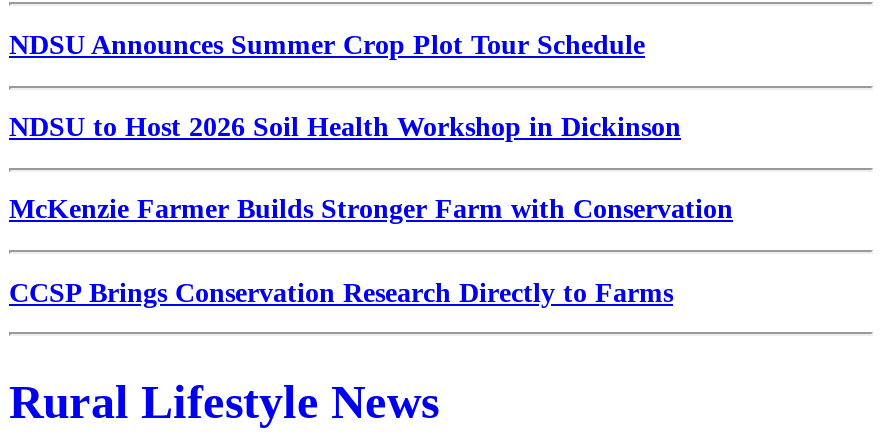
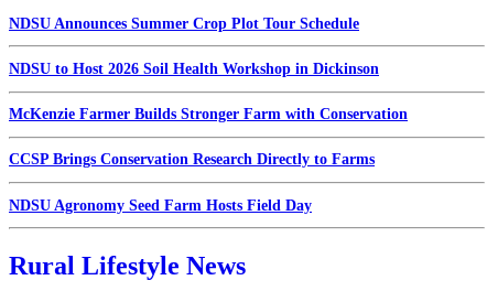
none -> [9,197,312,213] NDSU Agronomy Seed Farm Hosts Field Day

